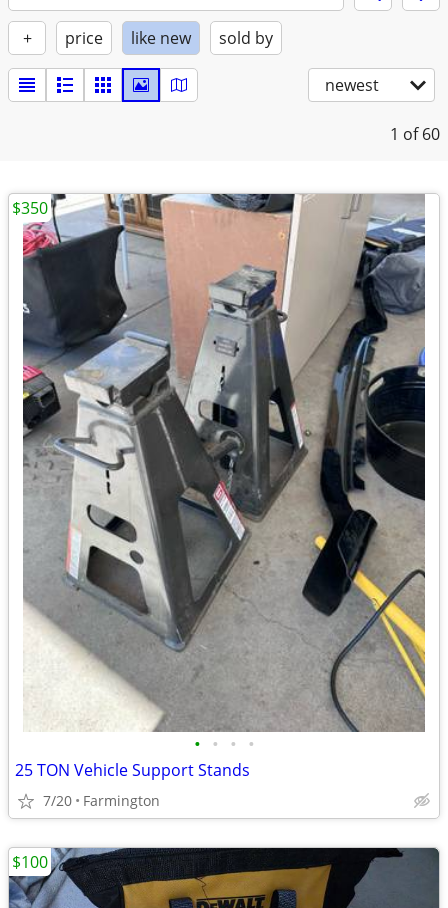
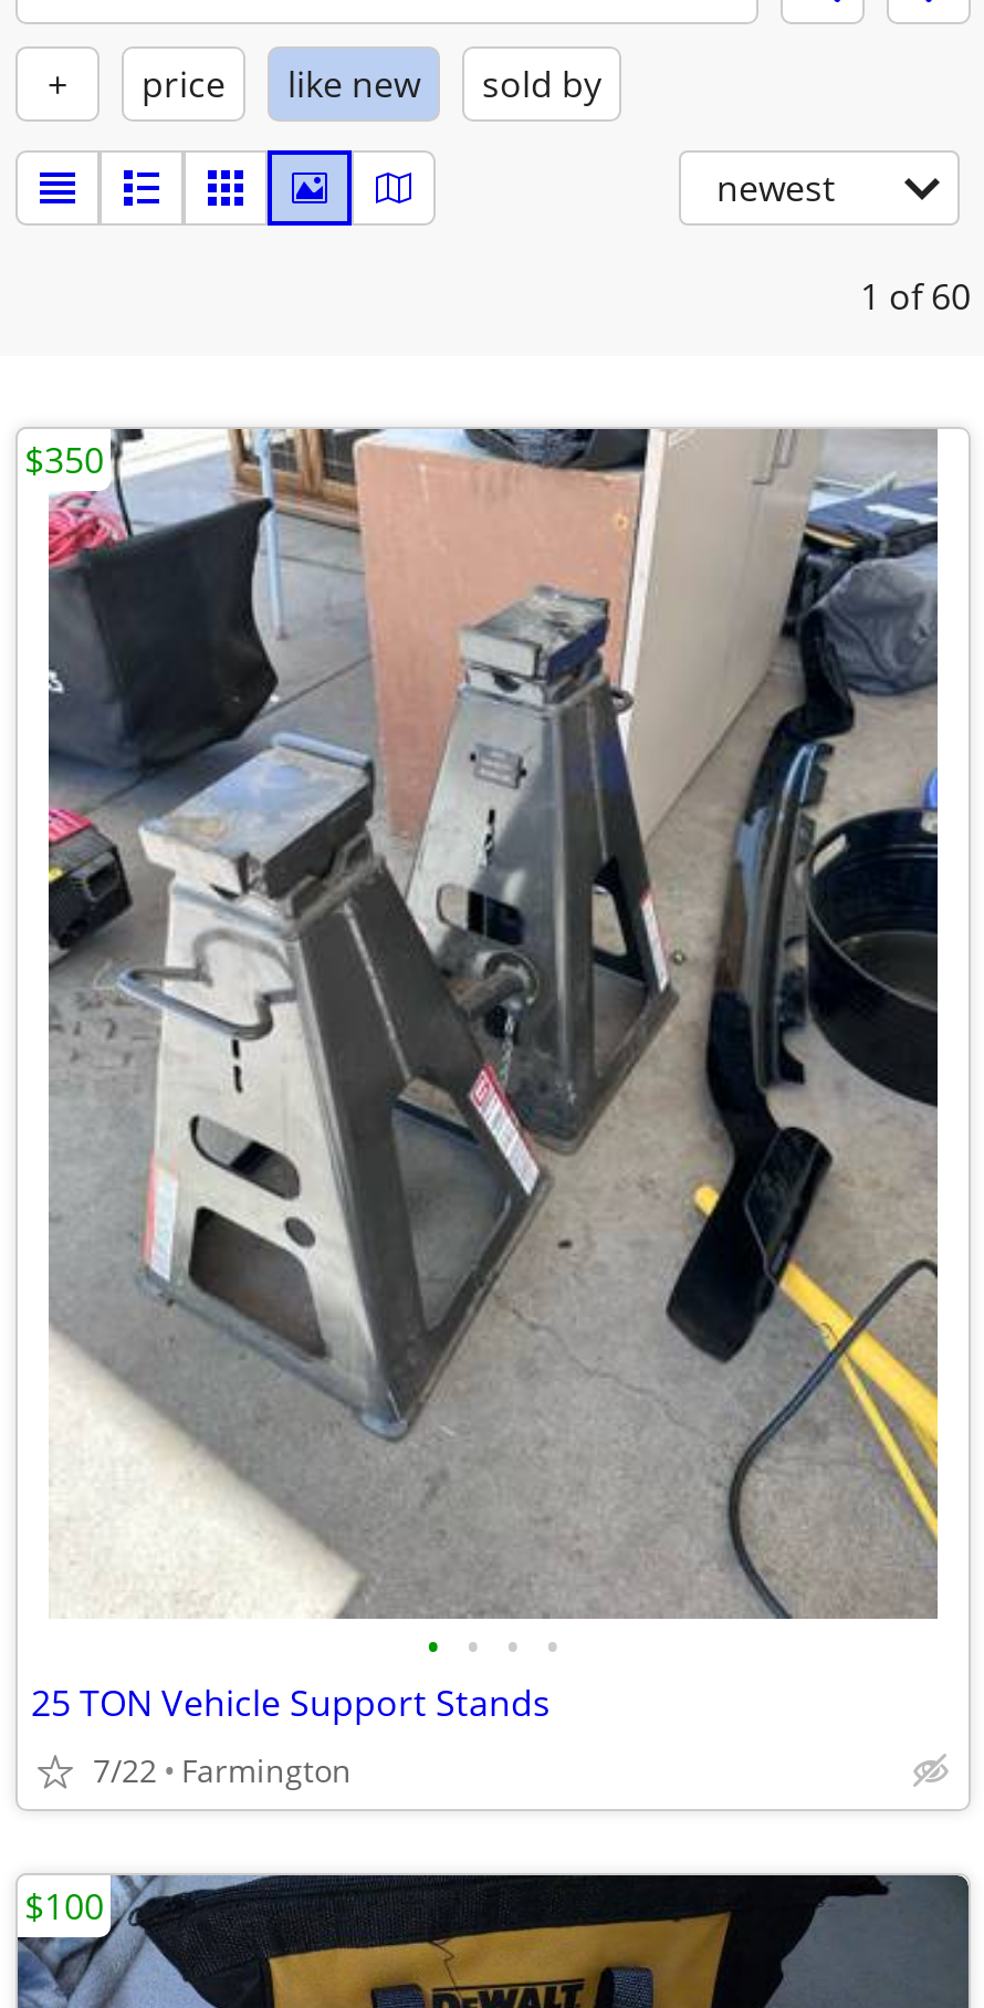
[43,791,160,810] 7/20 Farmington -> [93,1749,352,1791] 7/22 Farmington

